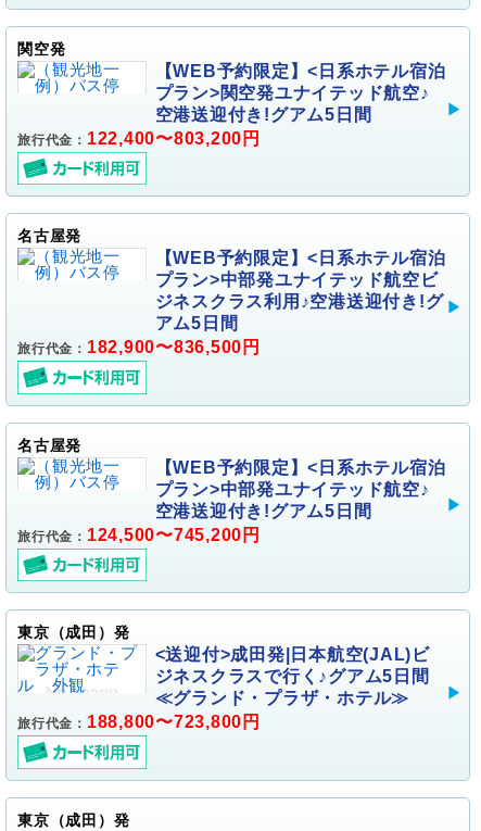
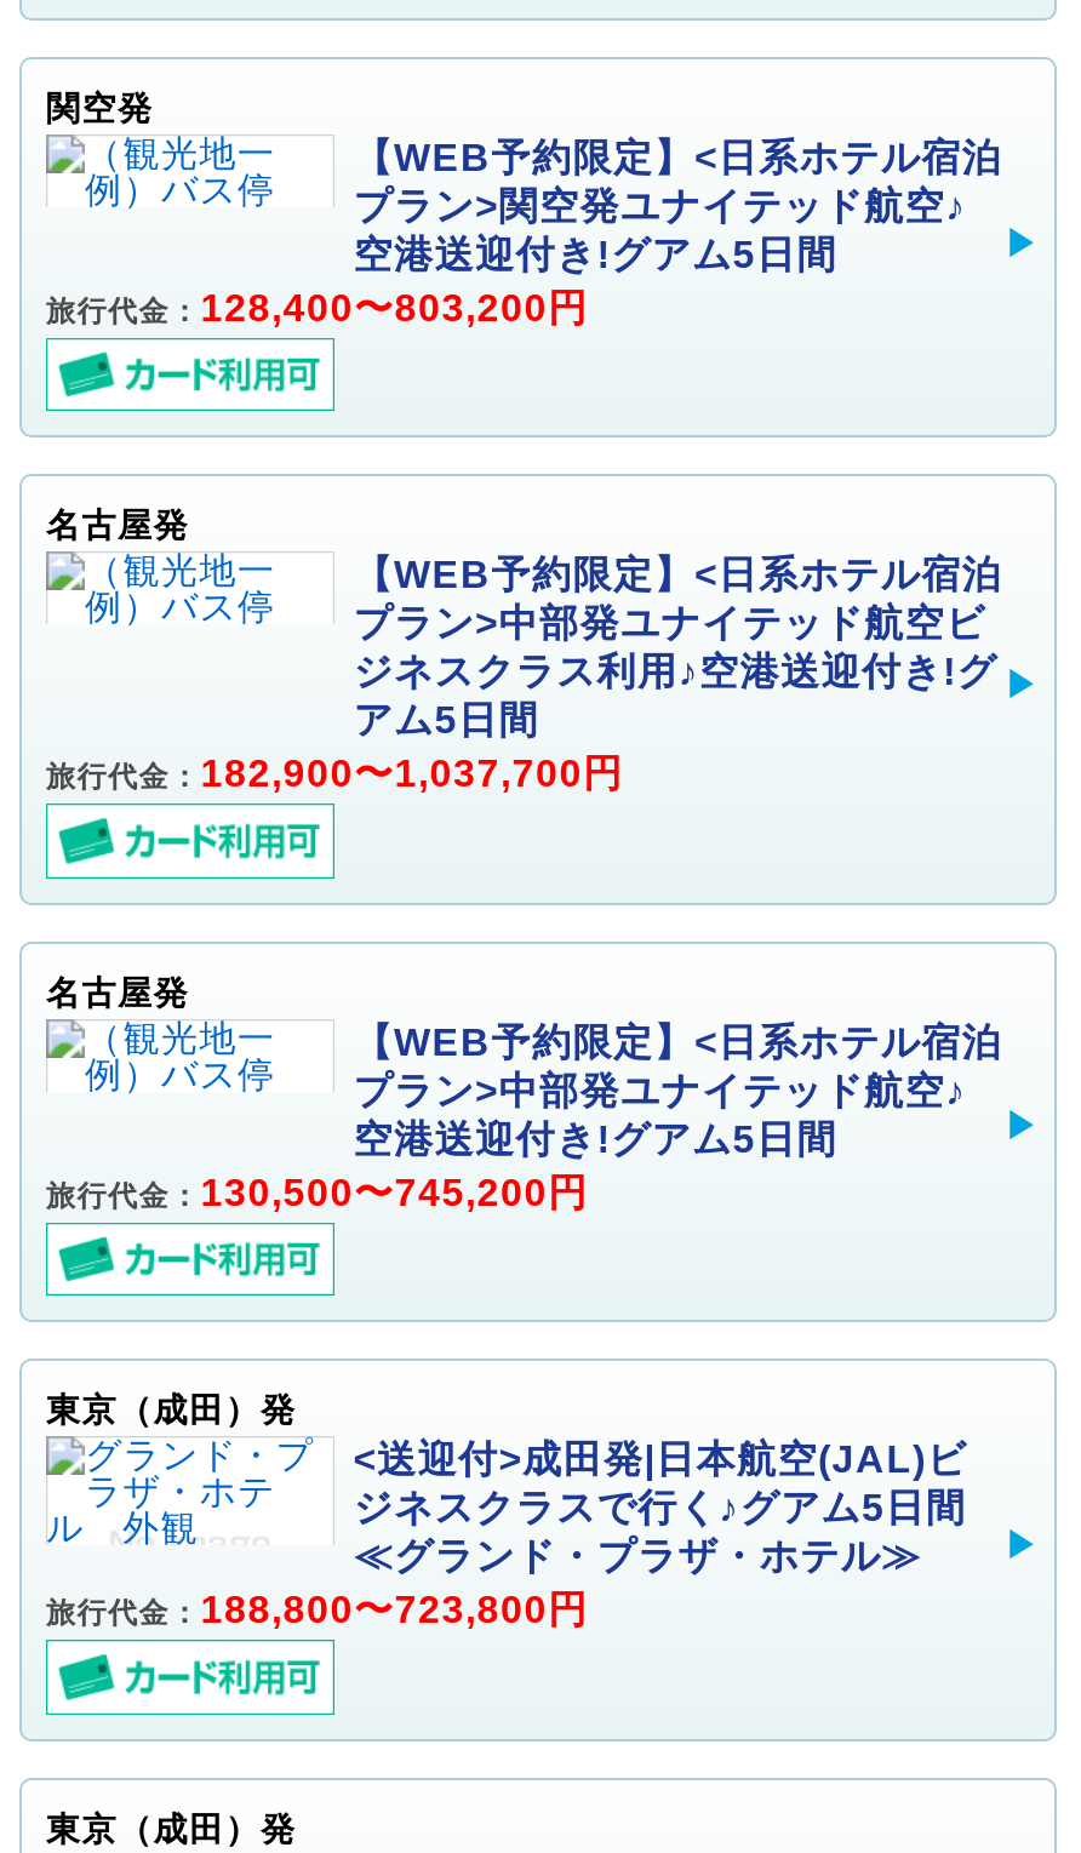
[17,129,260,148] 旅行代金：122,400〜803,200円 -> [46,287,588,328] 旅行代金：128,400〜803,200円
[17,338,260,357] 旅行代金：182,900〜836,500円 -> [46,753,623,795] 旅行代金：182,900〜1,037,700円
[17,525,260,544] 旅行代金：124,500〜745,200円 -> [46,1171,588,1212] 旅行代金：130,500〜745,200円

